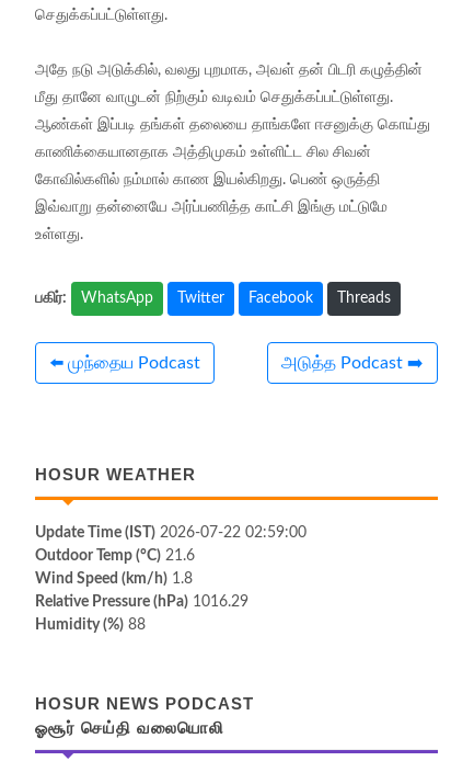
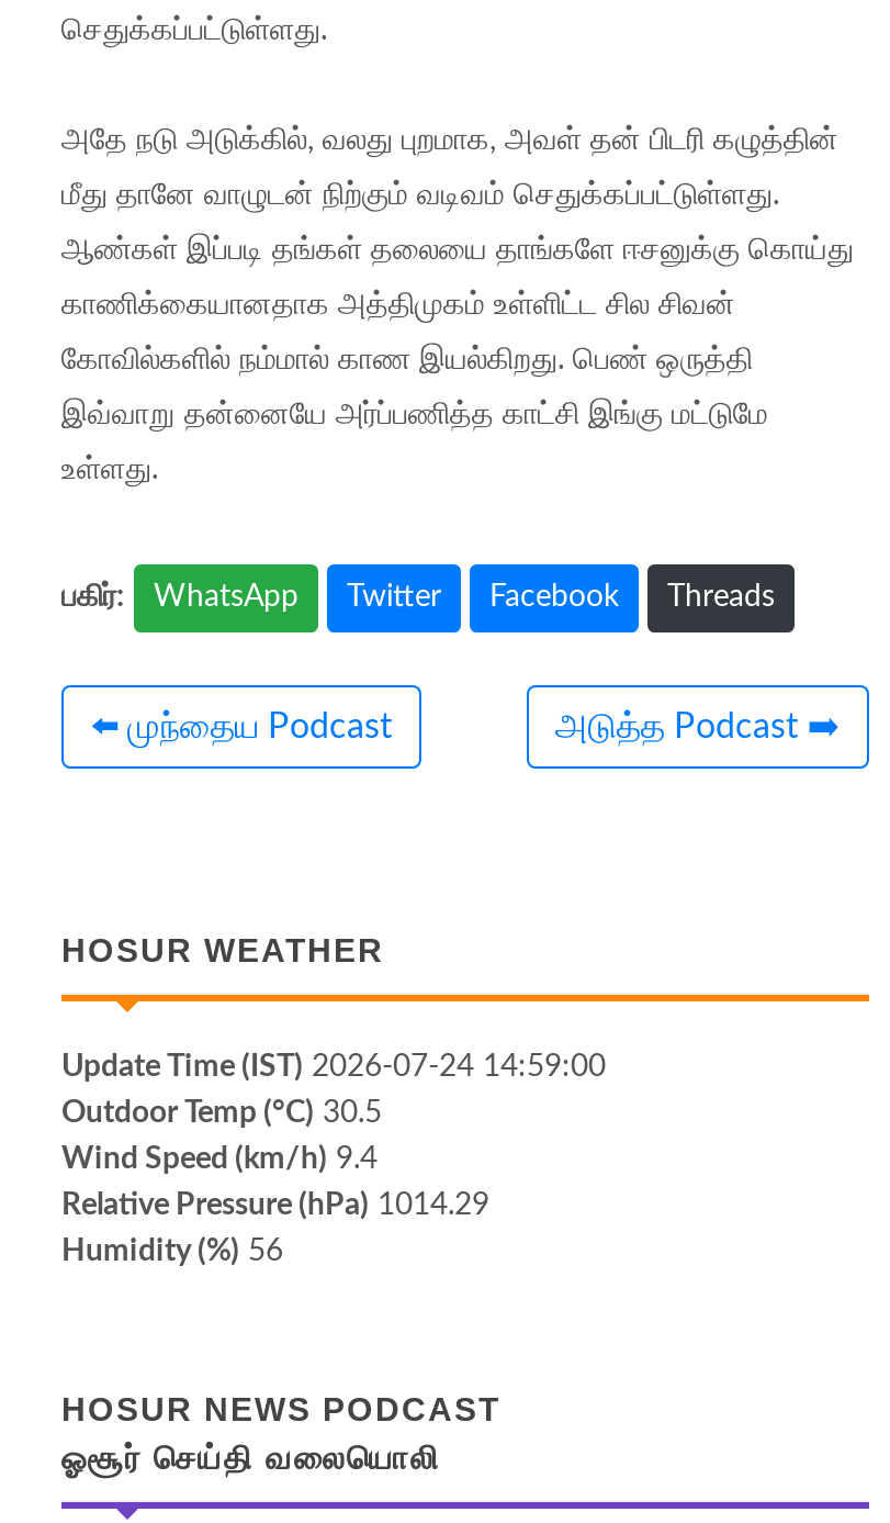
[35,525,307,541] Update Time (IST) 2026-07-22 02:59:00 -> [61,1052,606,1083] Update Time (IST) 2026-07-24 14:59:00
[35,548,195,564] Outdoor Temp (°C) 21.6 -> [61,1098,382,1129] Outdoor Temp (°C) 30.5
[35,571,193,587] Wind Speed (km/h) 1.8 -> [61,1144,378,1175] Wind Speed (km/h) 9.4
[35,594,248,610] Relative Pressure (hPa) 1016.29 -> [61,1190,489,1221] Relative Pressure (hPa) 1014.29
[35,617,146,633] Humidity (%) 88 -> [61,1236,283,1267] Humidity (%) 56

